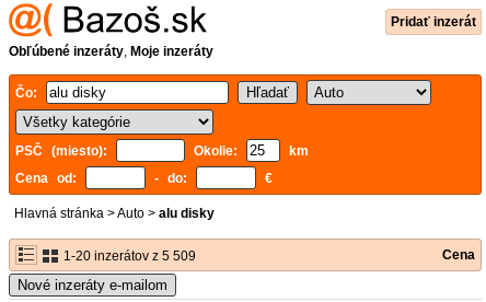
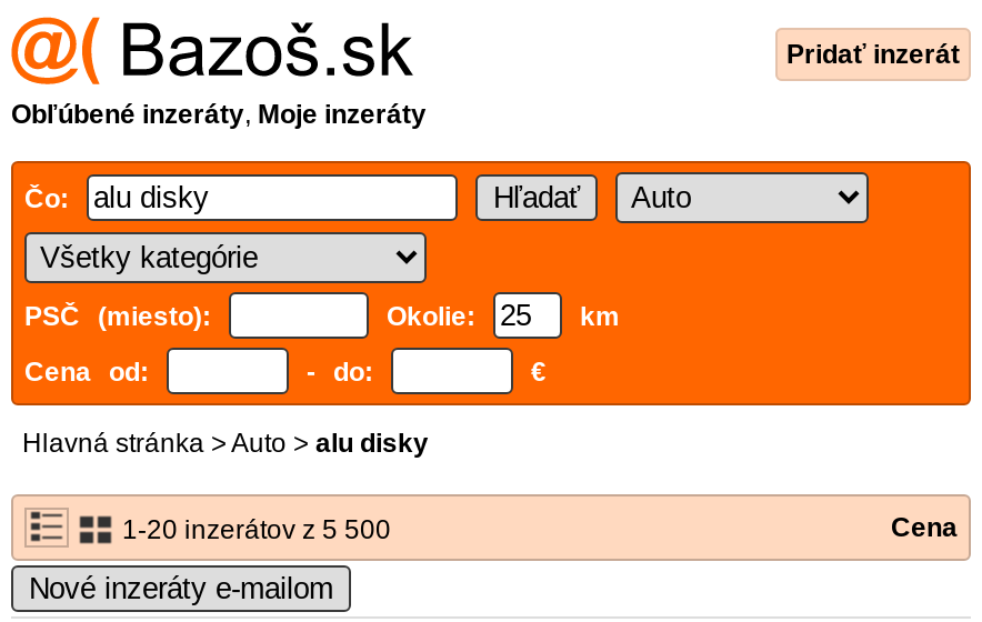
[60,248,196,264] 1-20 inzerátov z 5 509 -> [116,514,391,545] 1-20 inzerátov z 5 500

